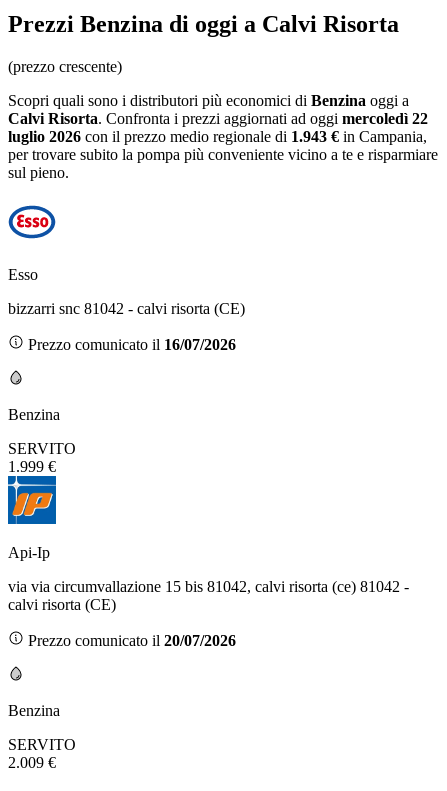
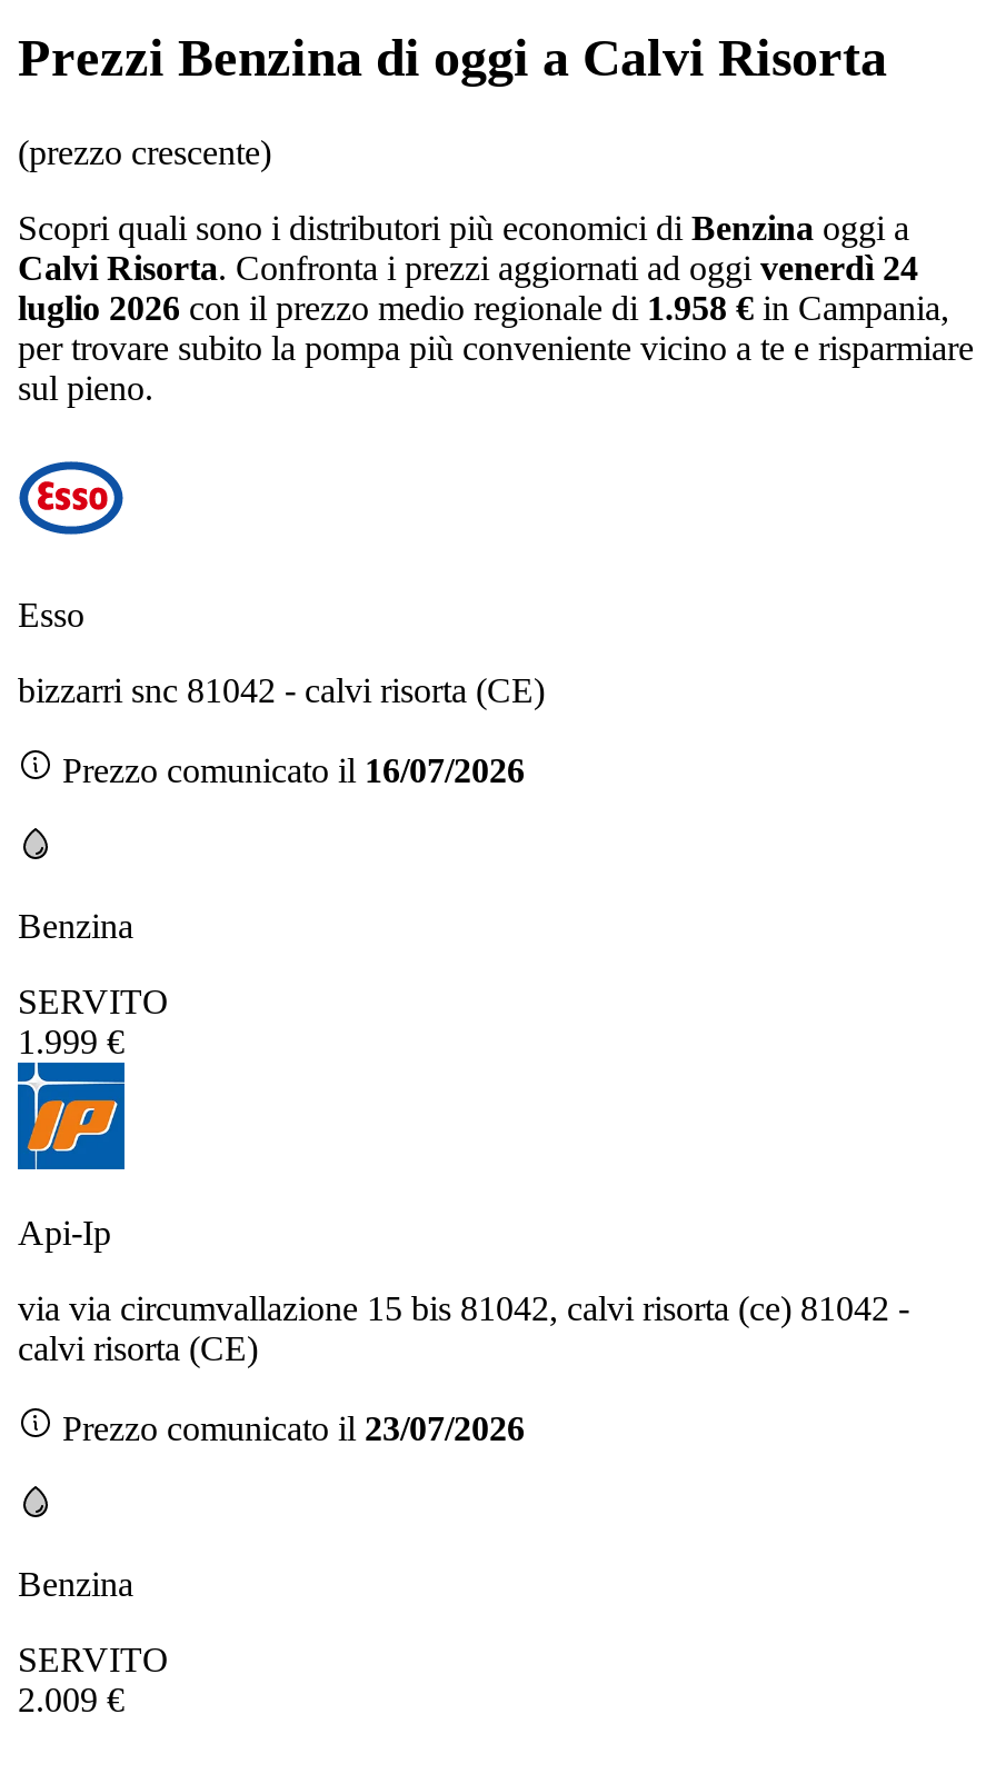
[8,110,428,127] Calvi Risorta. Confronta i prezzi aggiornati ad oggi mercoledì 22 -> [18,249,918,286] Calvi Risorta. Confronta i prezzi aggiornati ad oggi venerdì 24
[8,128,427,145] luglio 2026 con il prezzo medio regionale di 1.943 €in Campania, -> [18,289,949,326] luglio 2026 con il prezzo medio regionale di 1.958 €in Campania,
[24,632,236,649] Prezzo comunicato il 20/07/2026 -> [53,1409,525,1447] Prezzo comunicato il 23/07/2026

